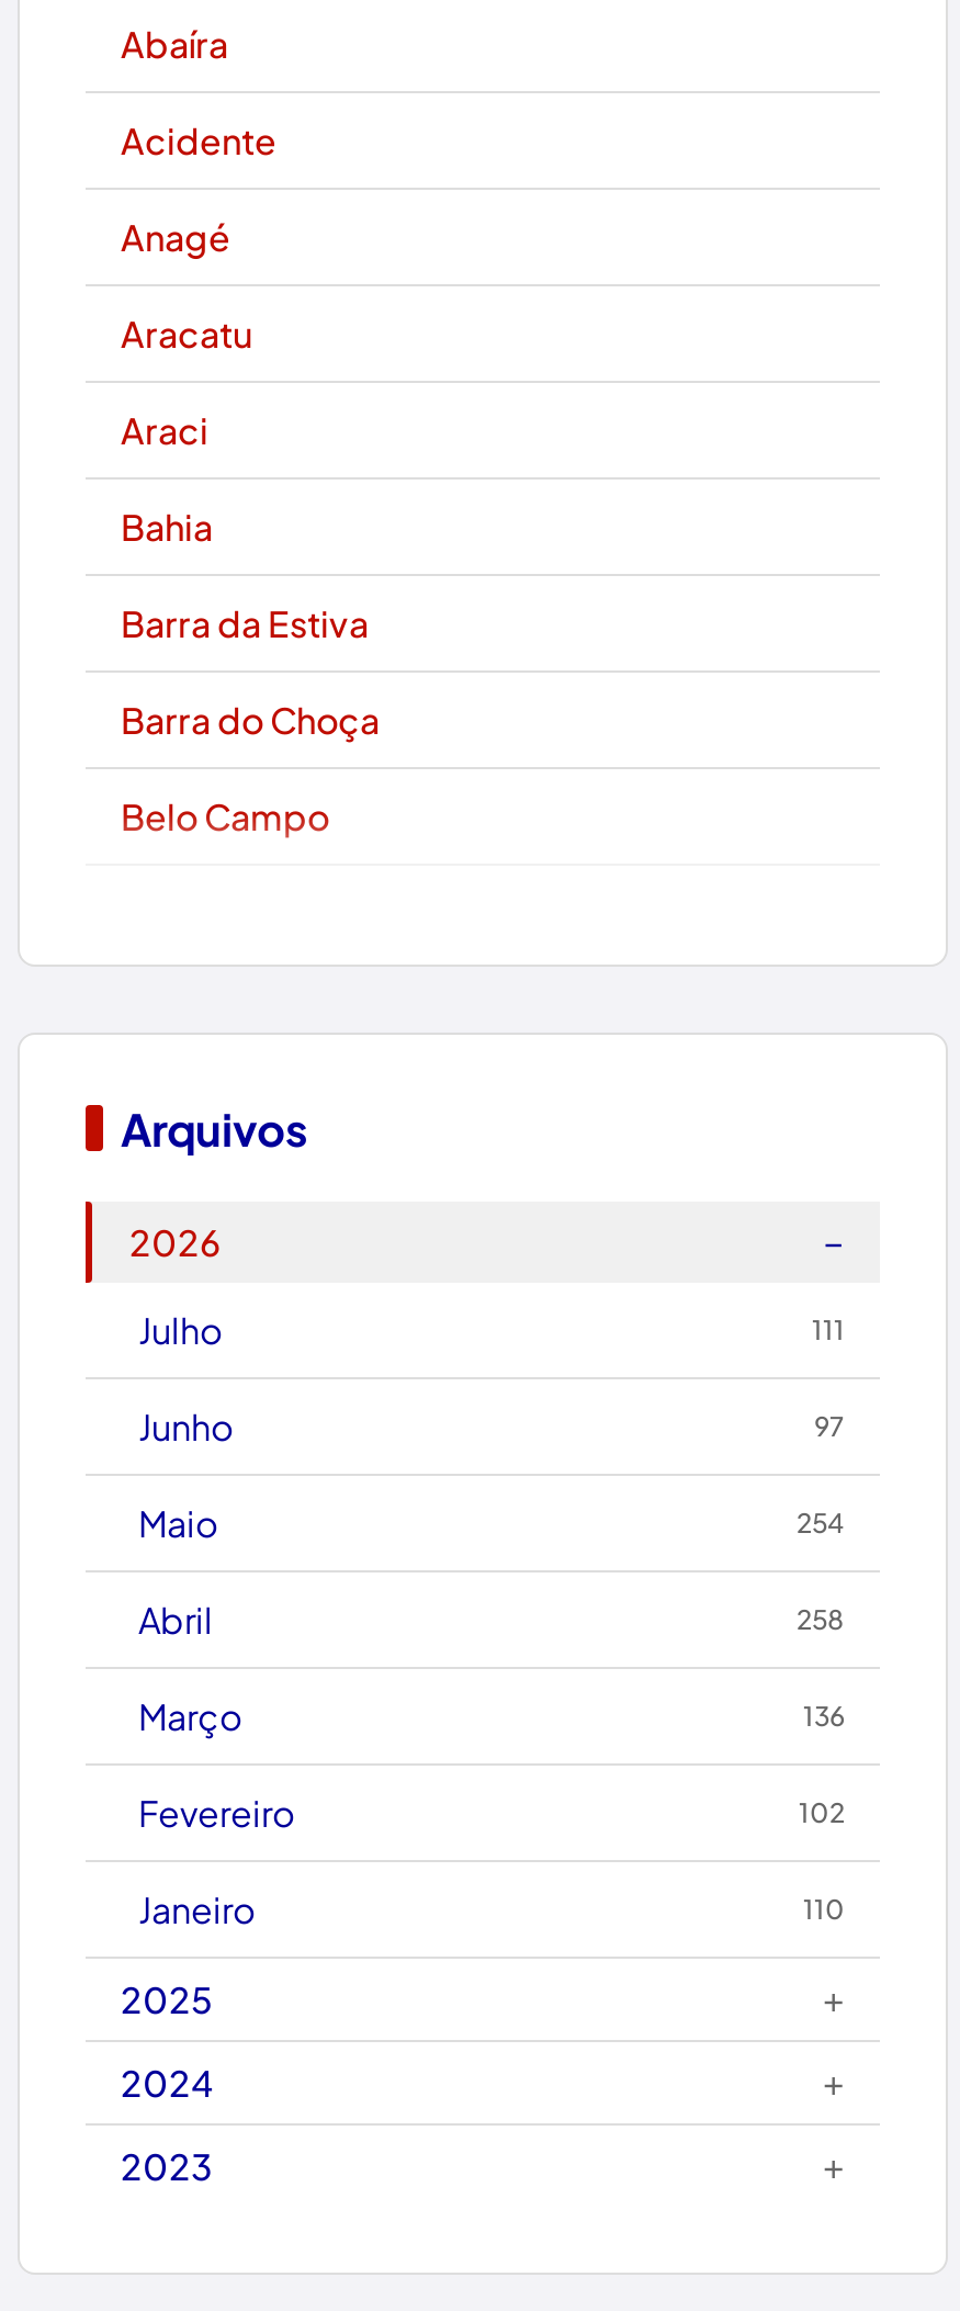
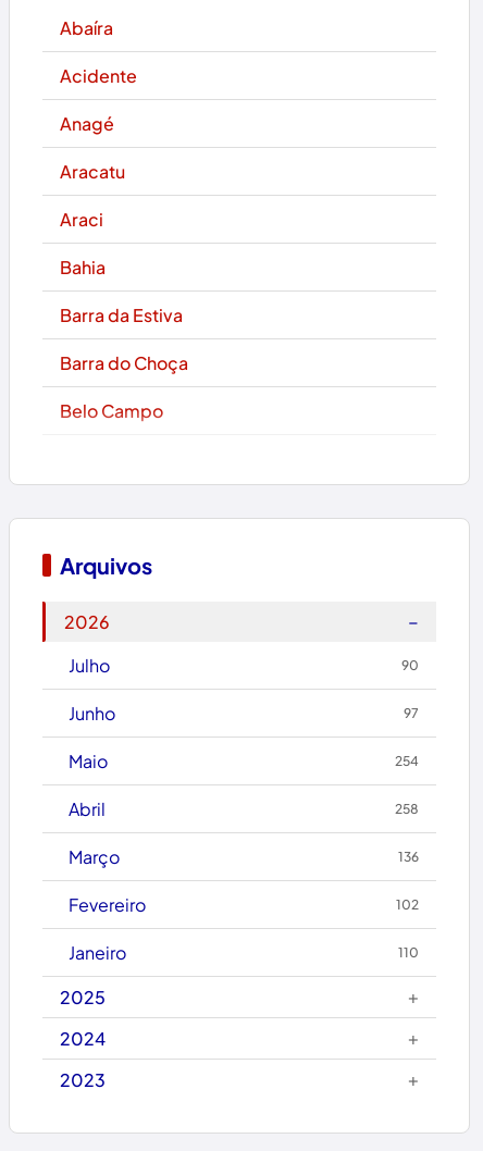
[812,1313,845,1346] 111 -> [401,657,419,673] 90

